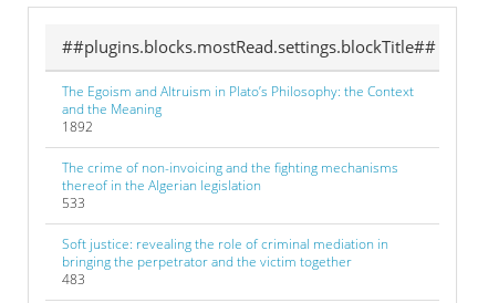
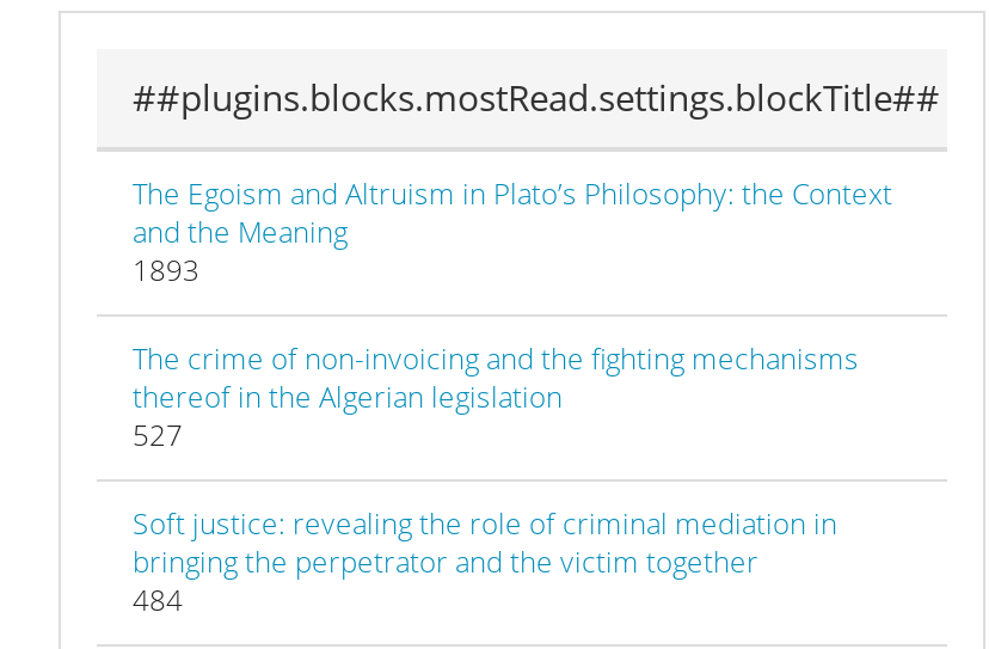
[62,118,93,136] 1892 -> [133,251,199,291] 1893
[62,194,85,213] 533 -> [133,415,183,456] 527
[62,270,85,289] 483 -> [133,580,183,621] 484

